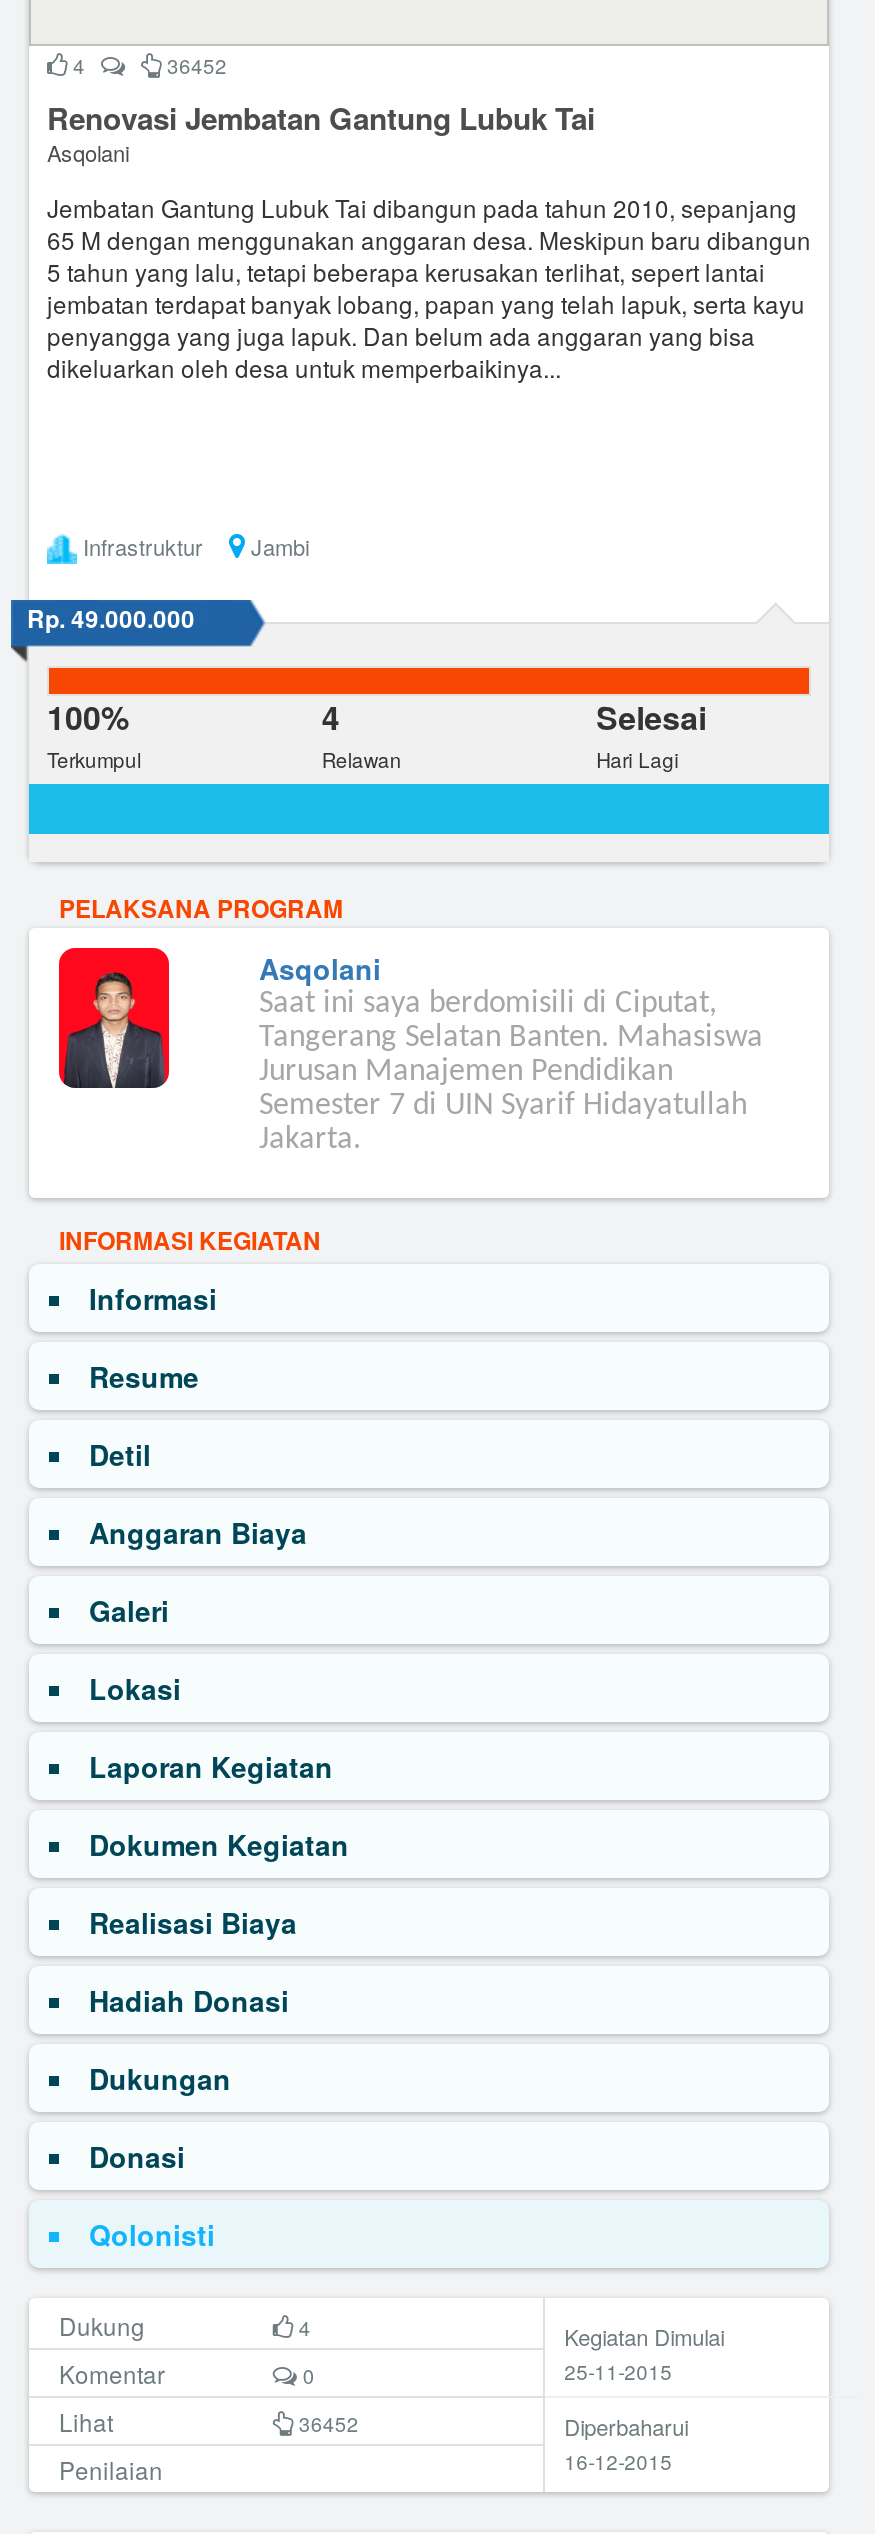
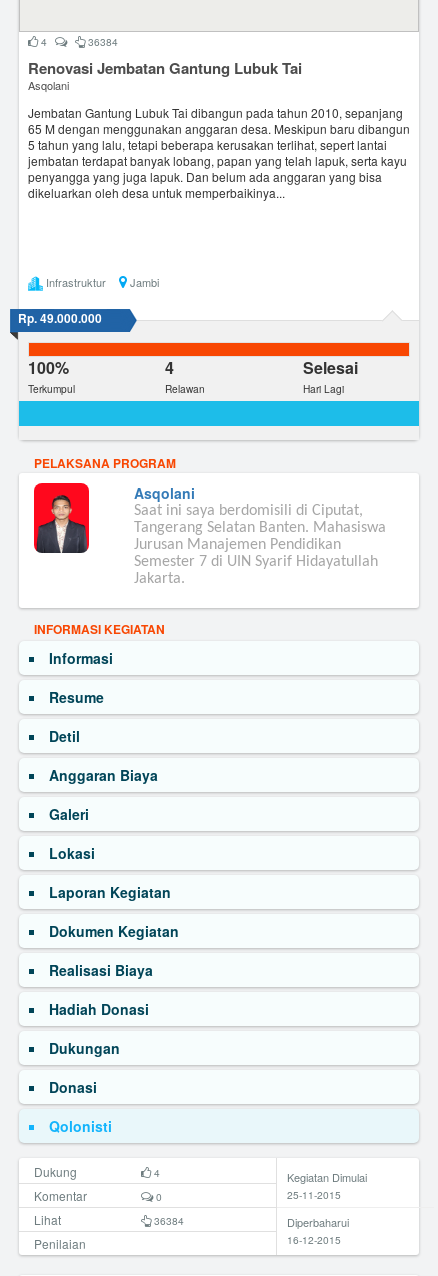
[167,51,227,81] 36452 -> [88,34,118,49] 36384
[299,2409,359,2439] 36452 -> [154,1213,184,1228] 36384

